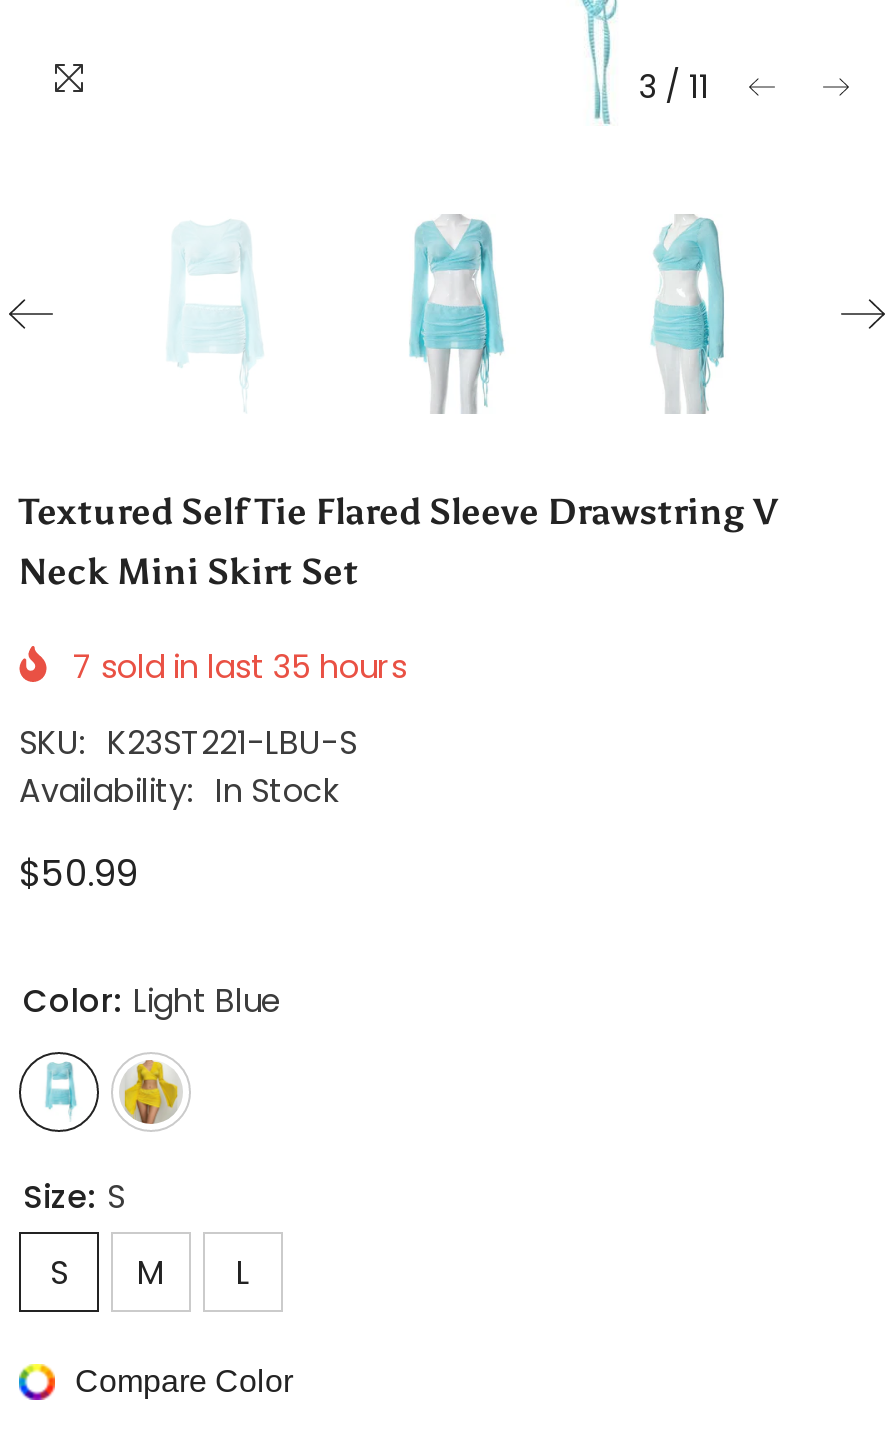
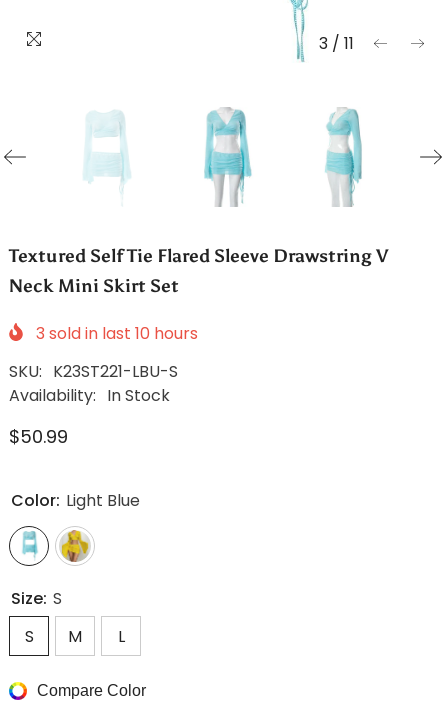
[73,643,407,689] 7 sold in last 35 hours -> [36,322,198,345] 3 sold in last 10 hours

